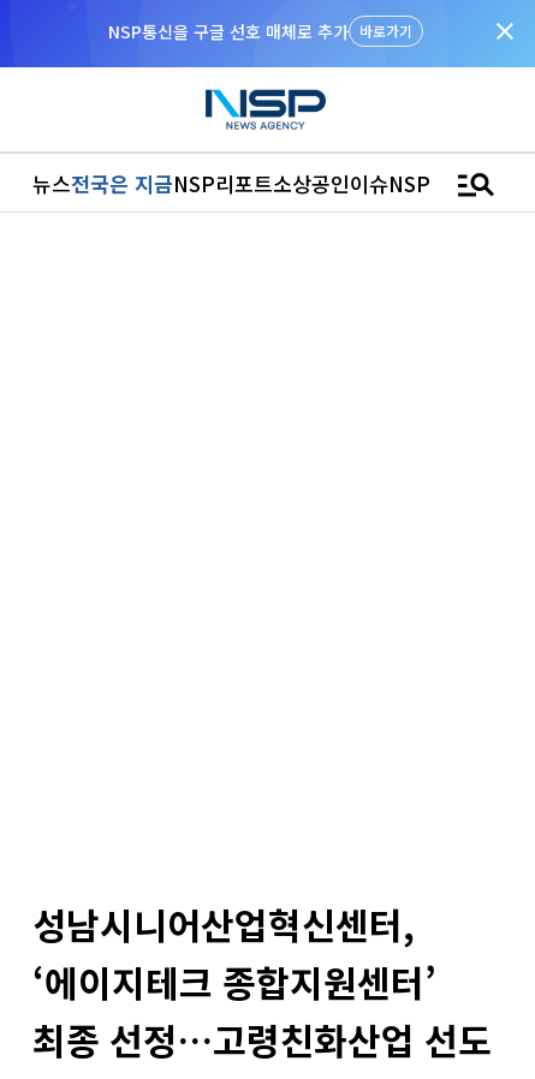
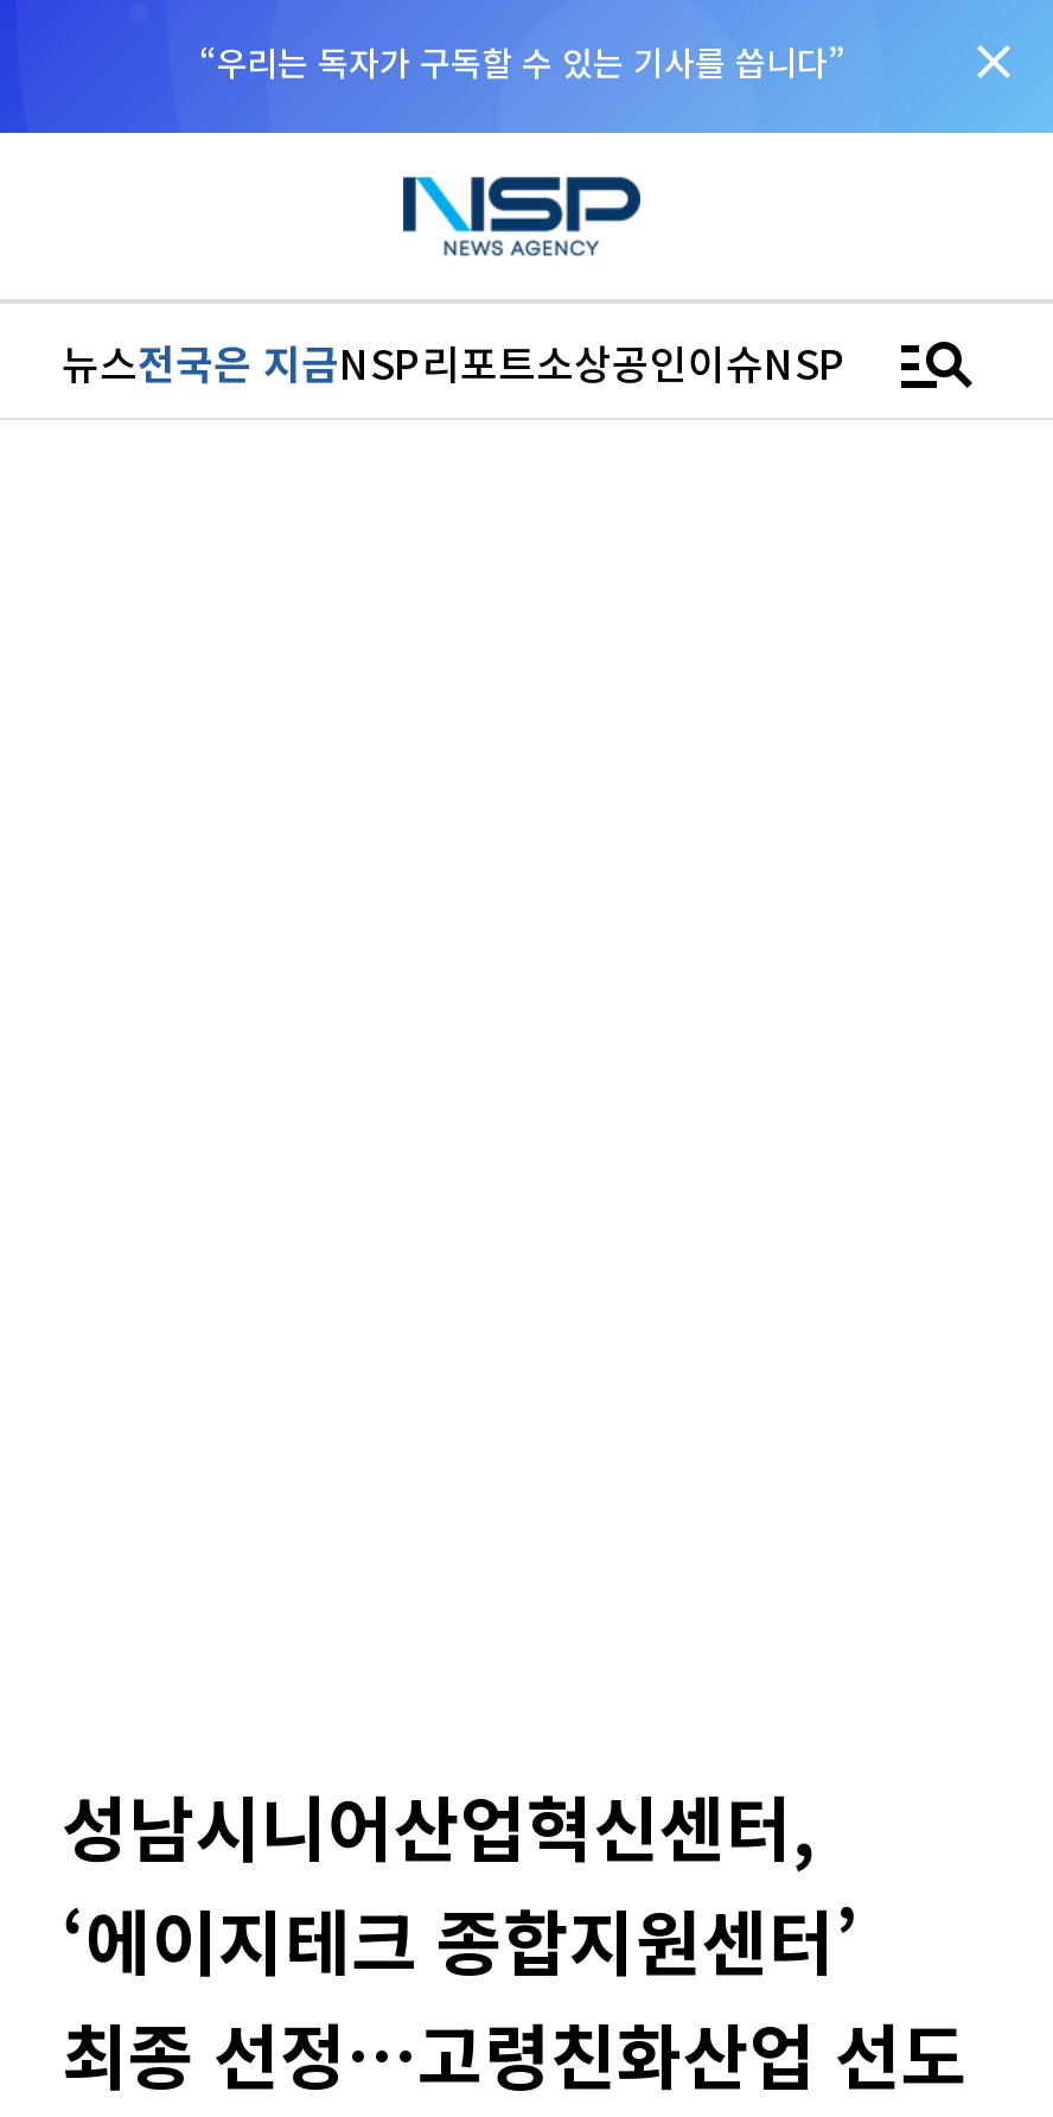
[108,19,412,43] NSP통신을 구글 선호 매체로 추가 바로가기 -> [199,38,844,85] “우리는 독자가 구독할 수 있는 기사를 씁니다”

